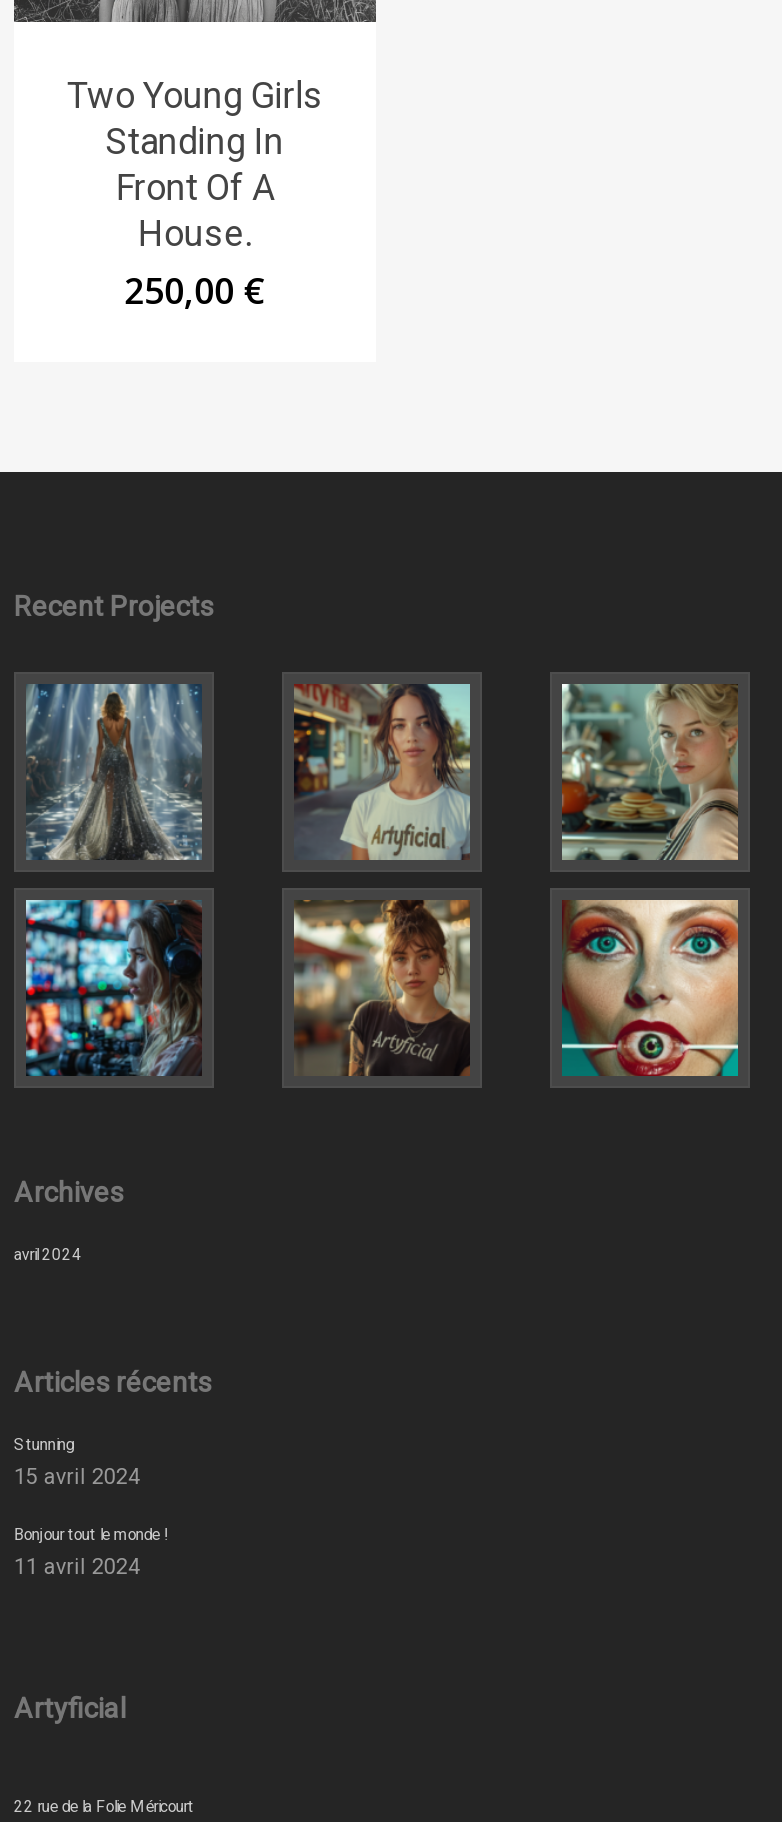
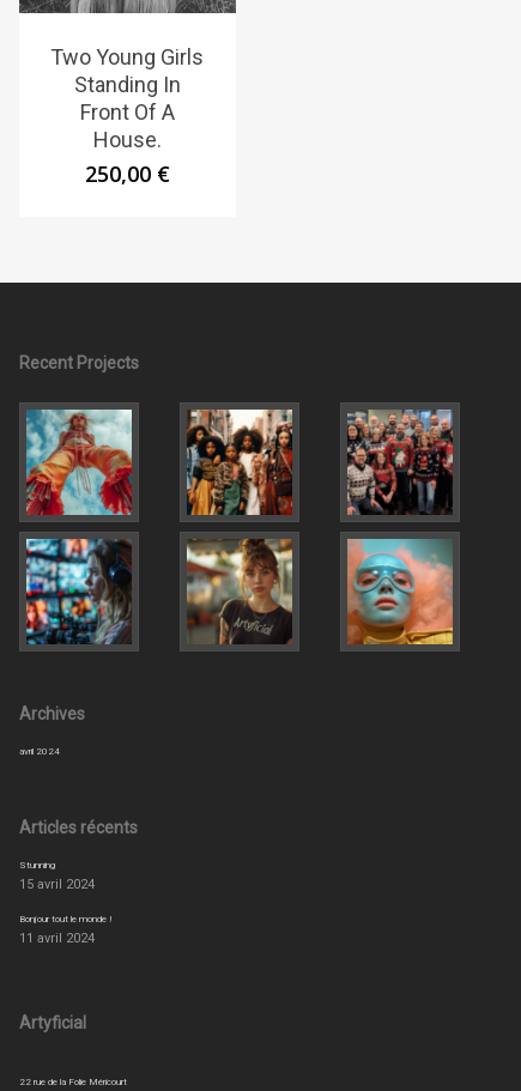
[26,684,204,862] [image] -> [25,408,133,516] [image]
[294,684,472,862] [image] -> [186,408,292,516] [image]
[560,682,740,862] [image] -> [346,408,453,515] [image]
[560,898,740,1078] [image] -> [346,538,454,645] [image]

